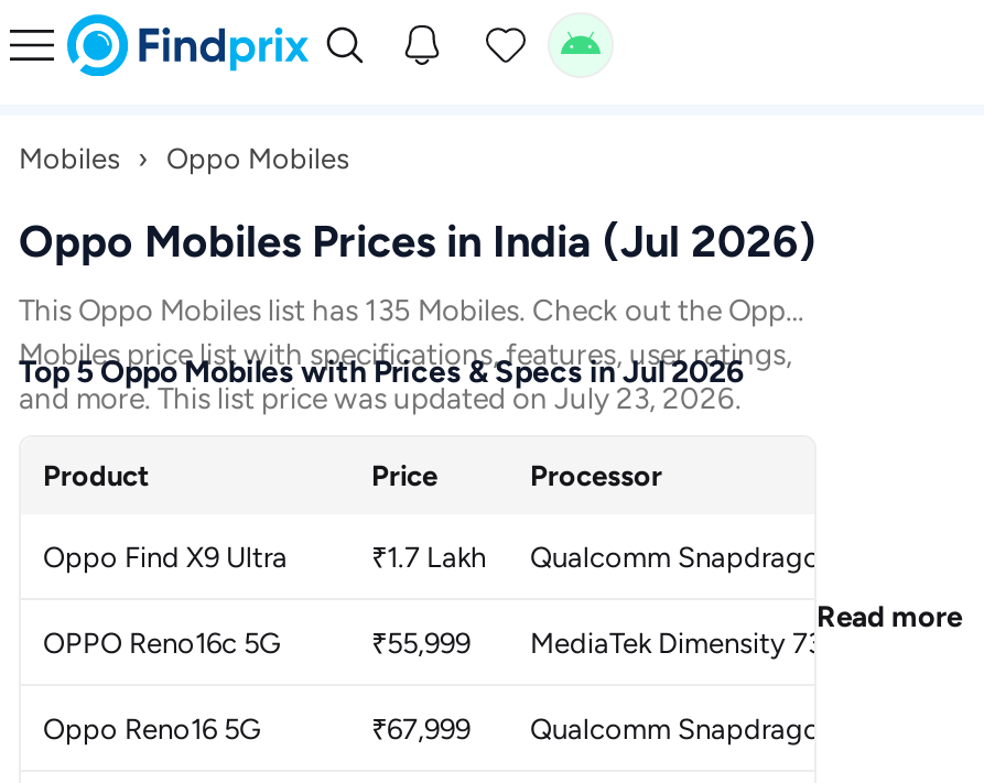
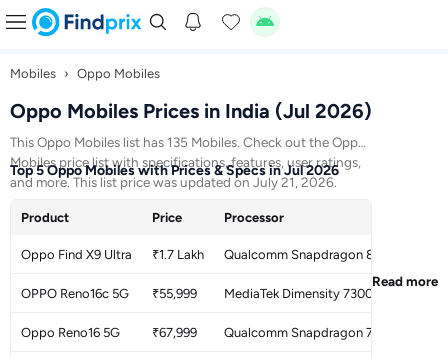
[19,380,742,415] and more. This list price was updated on July 23, 2026. -> [10,174,337,190] and more. This list price was updated on July 21, 2026.

